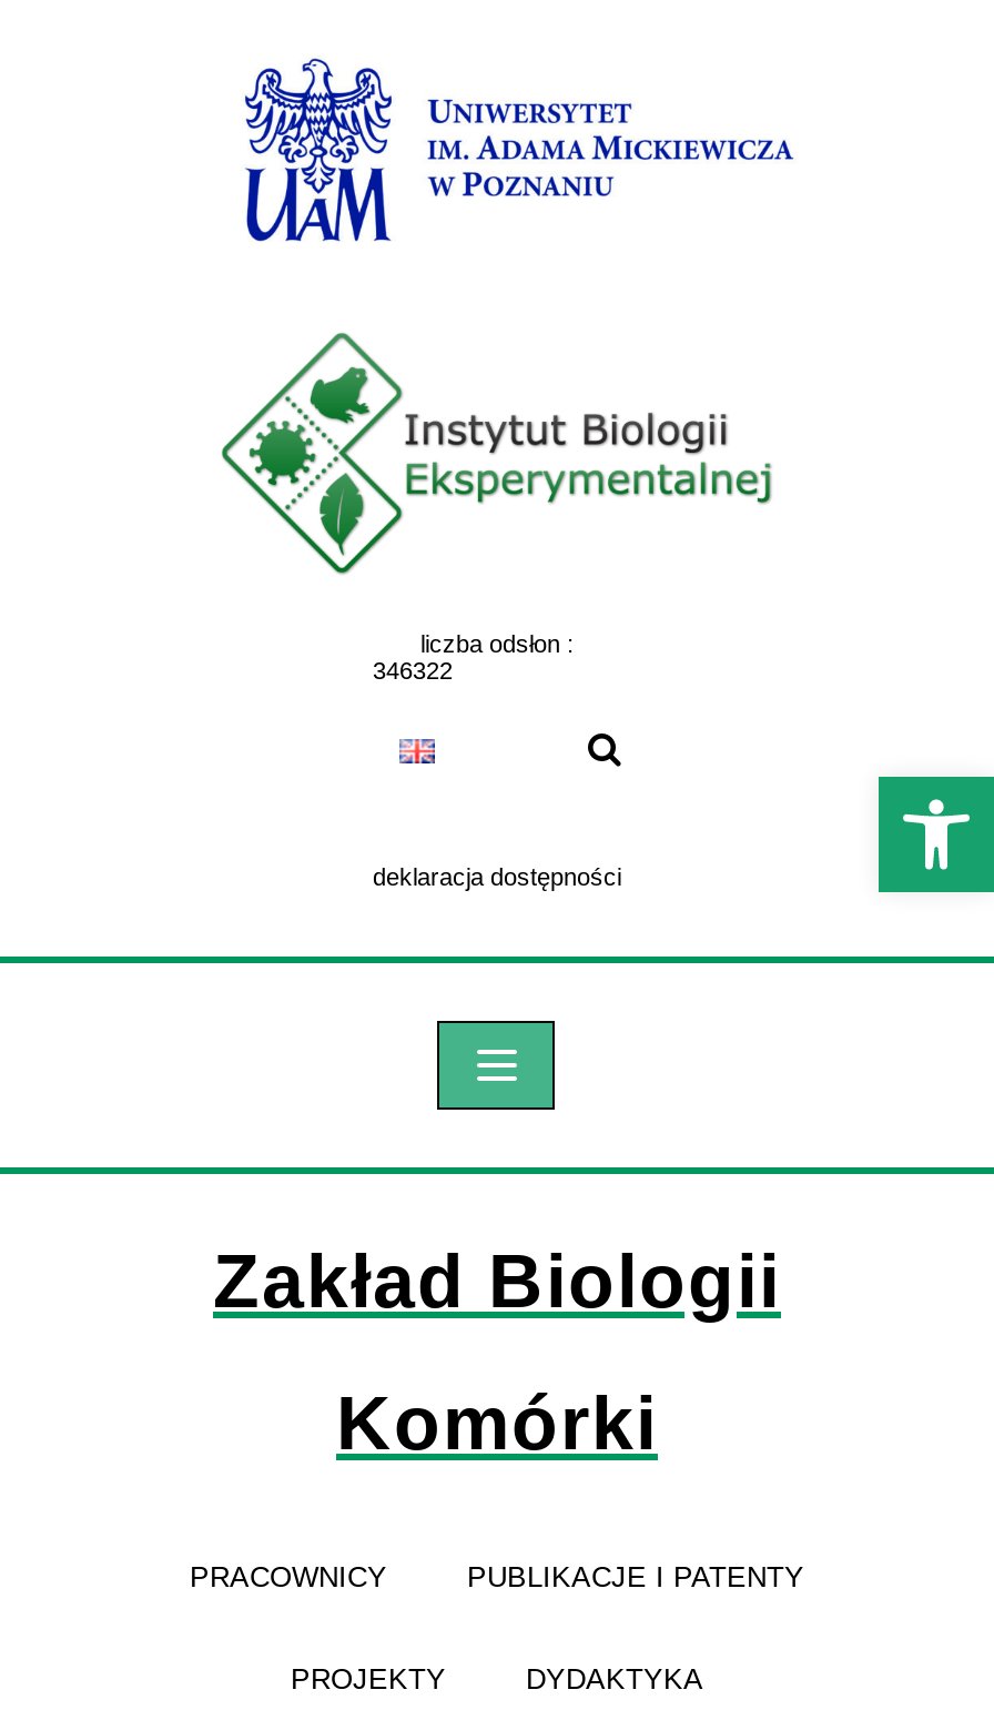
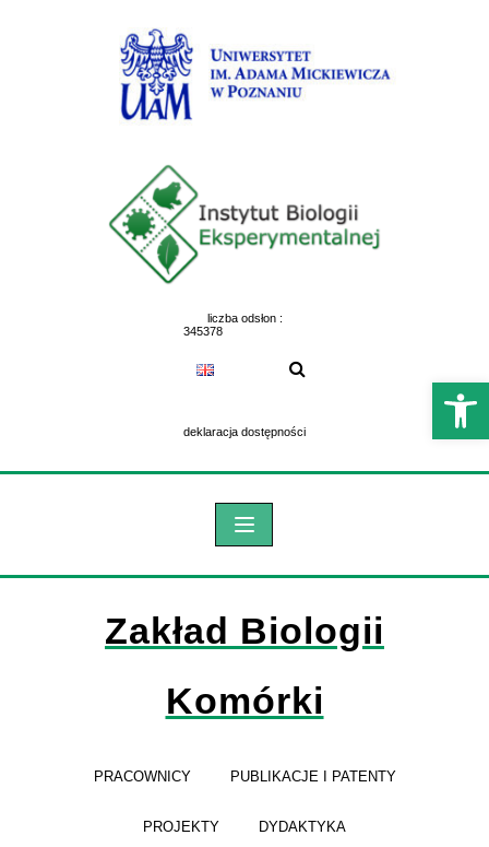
[373,657,453,684] 346322 -> [183,324,223,337] 345378

